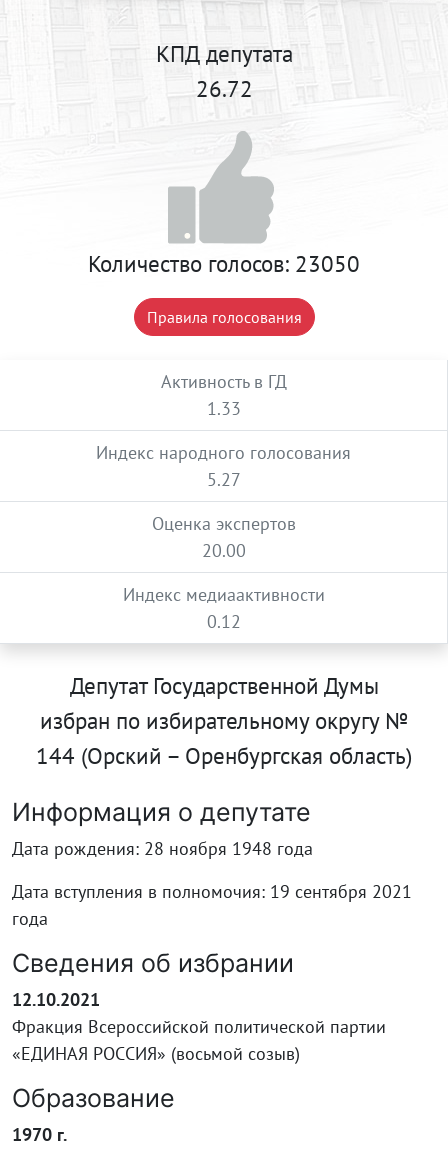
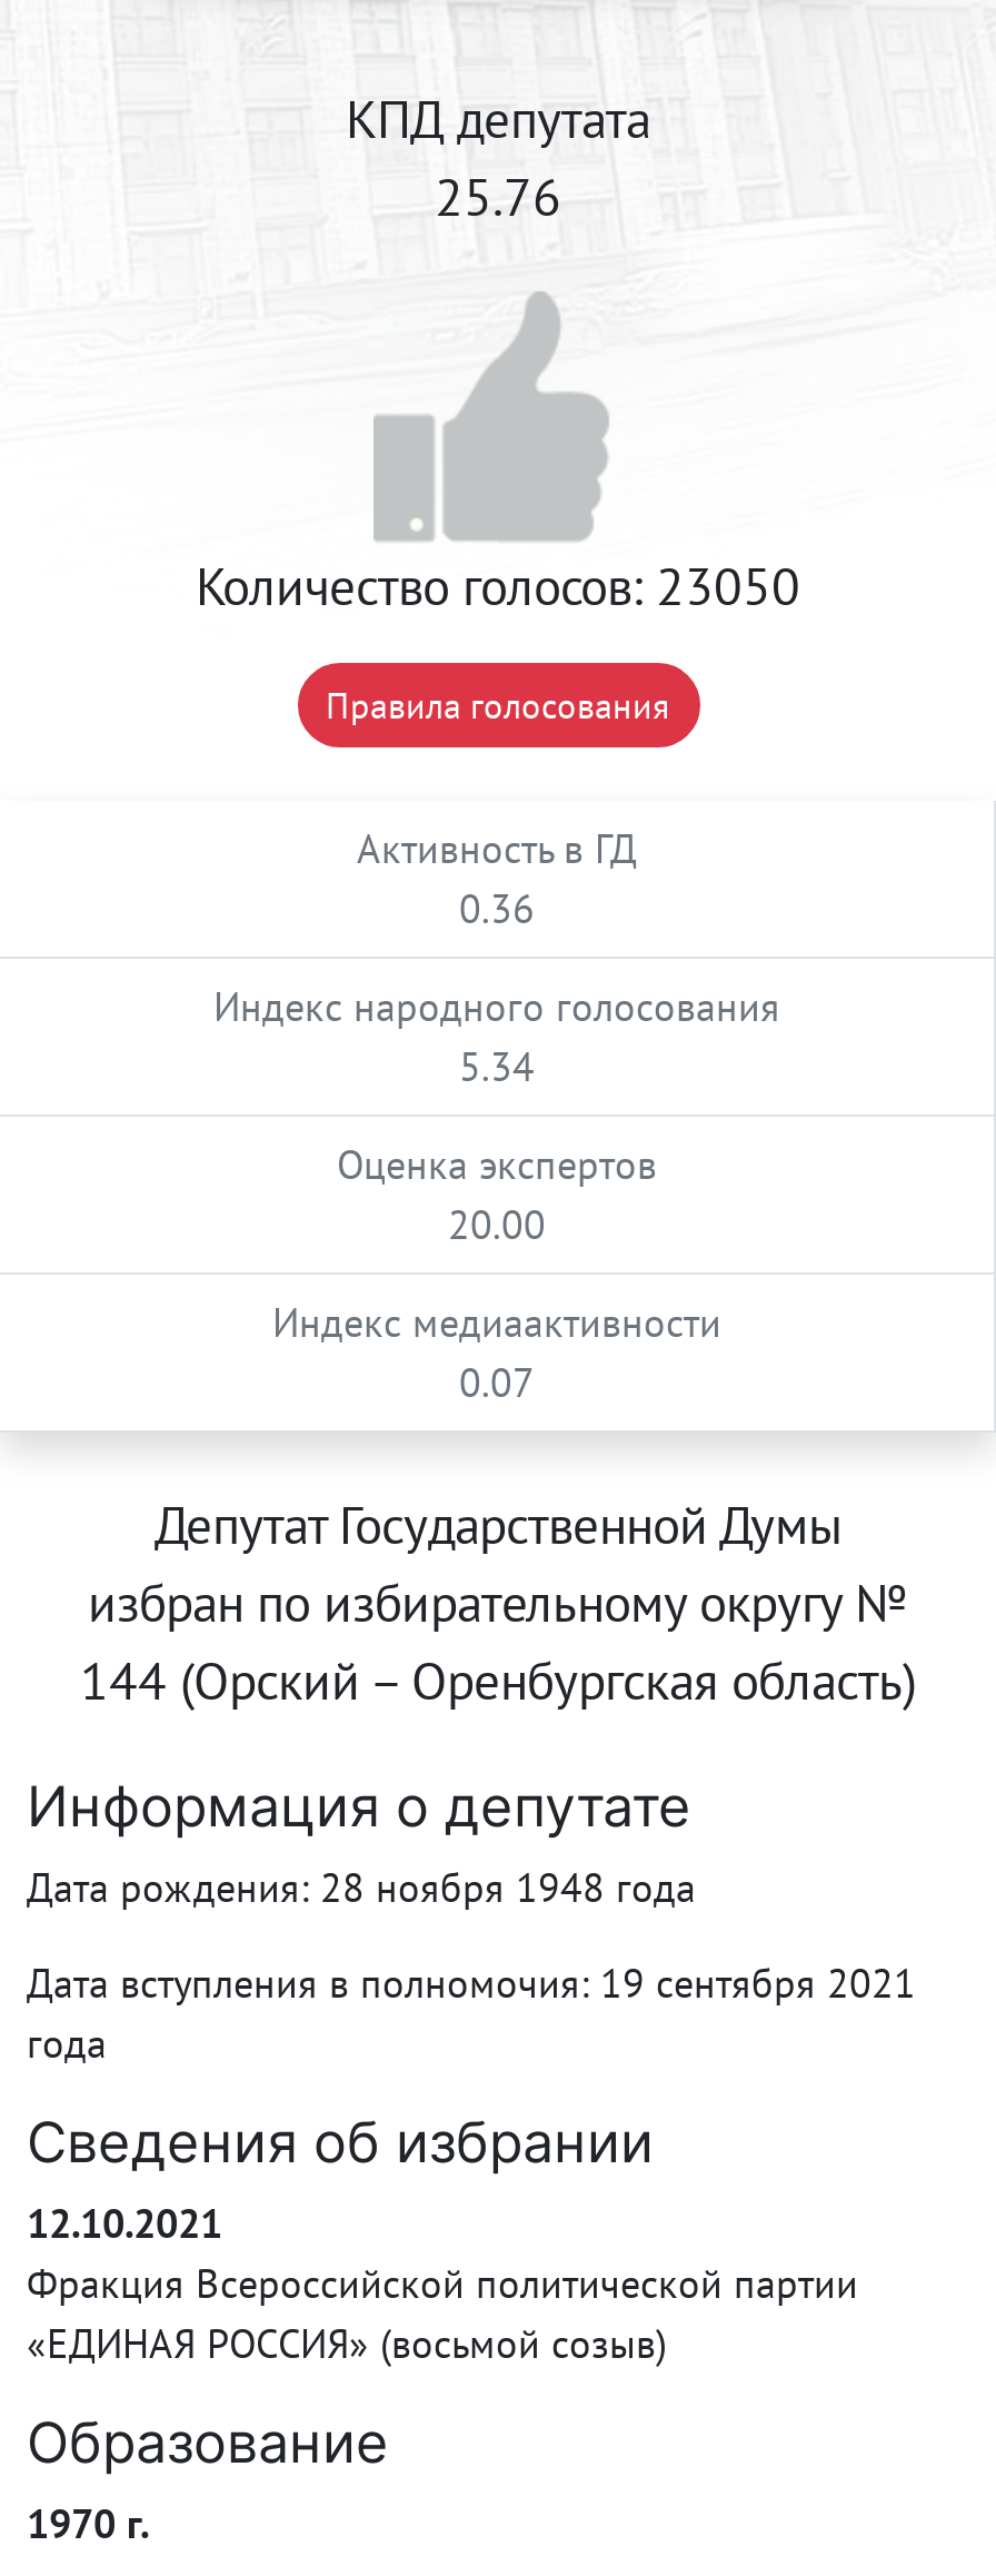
[195,73,252,103] 26.72 -> [435,162,561,229] 25.76
[206,397,240,420] 1.33 -> [459,883,535,935] 0.36
[206,468,240,491] 5.27 -> [459,1041,535,1092] 5.34
[206,610,240,633] 0.12 -> [459,1357,535,1408] 0.07

